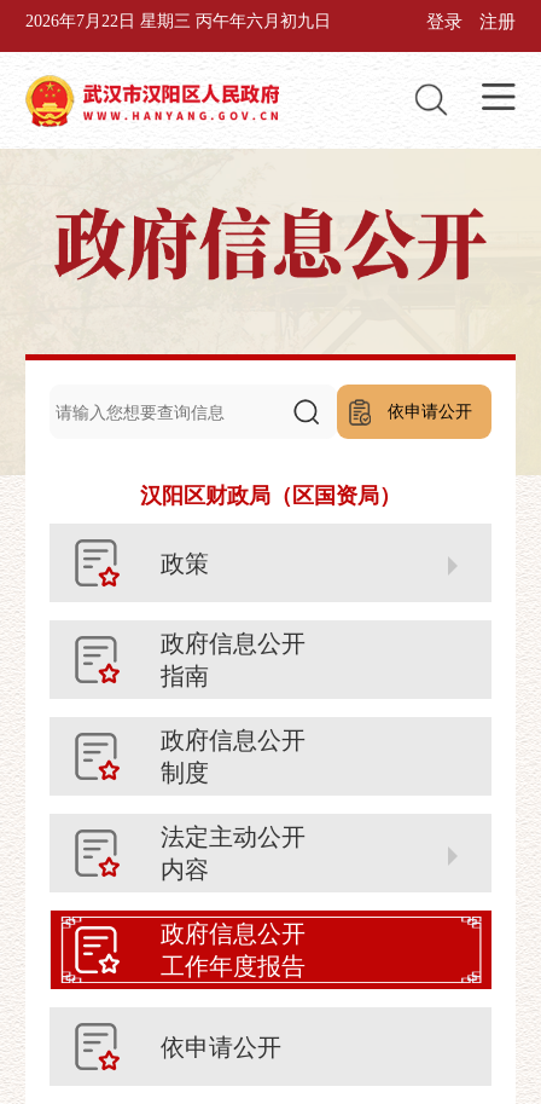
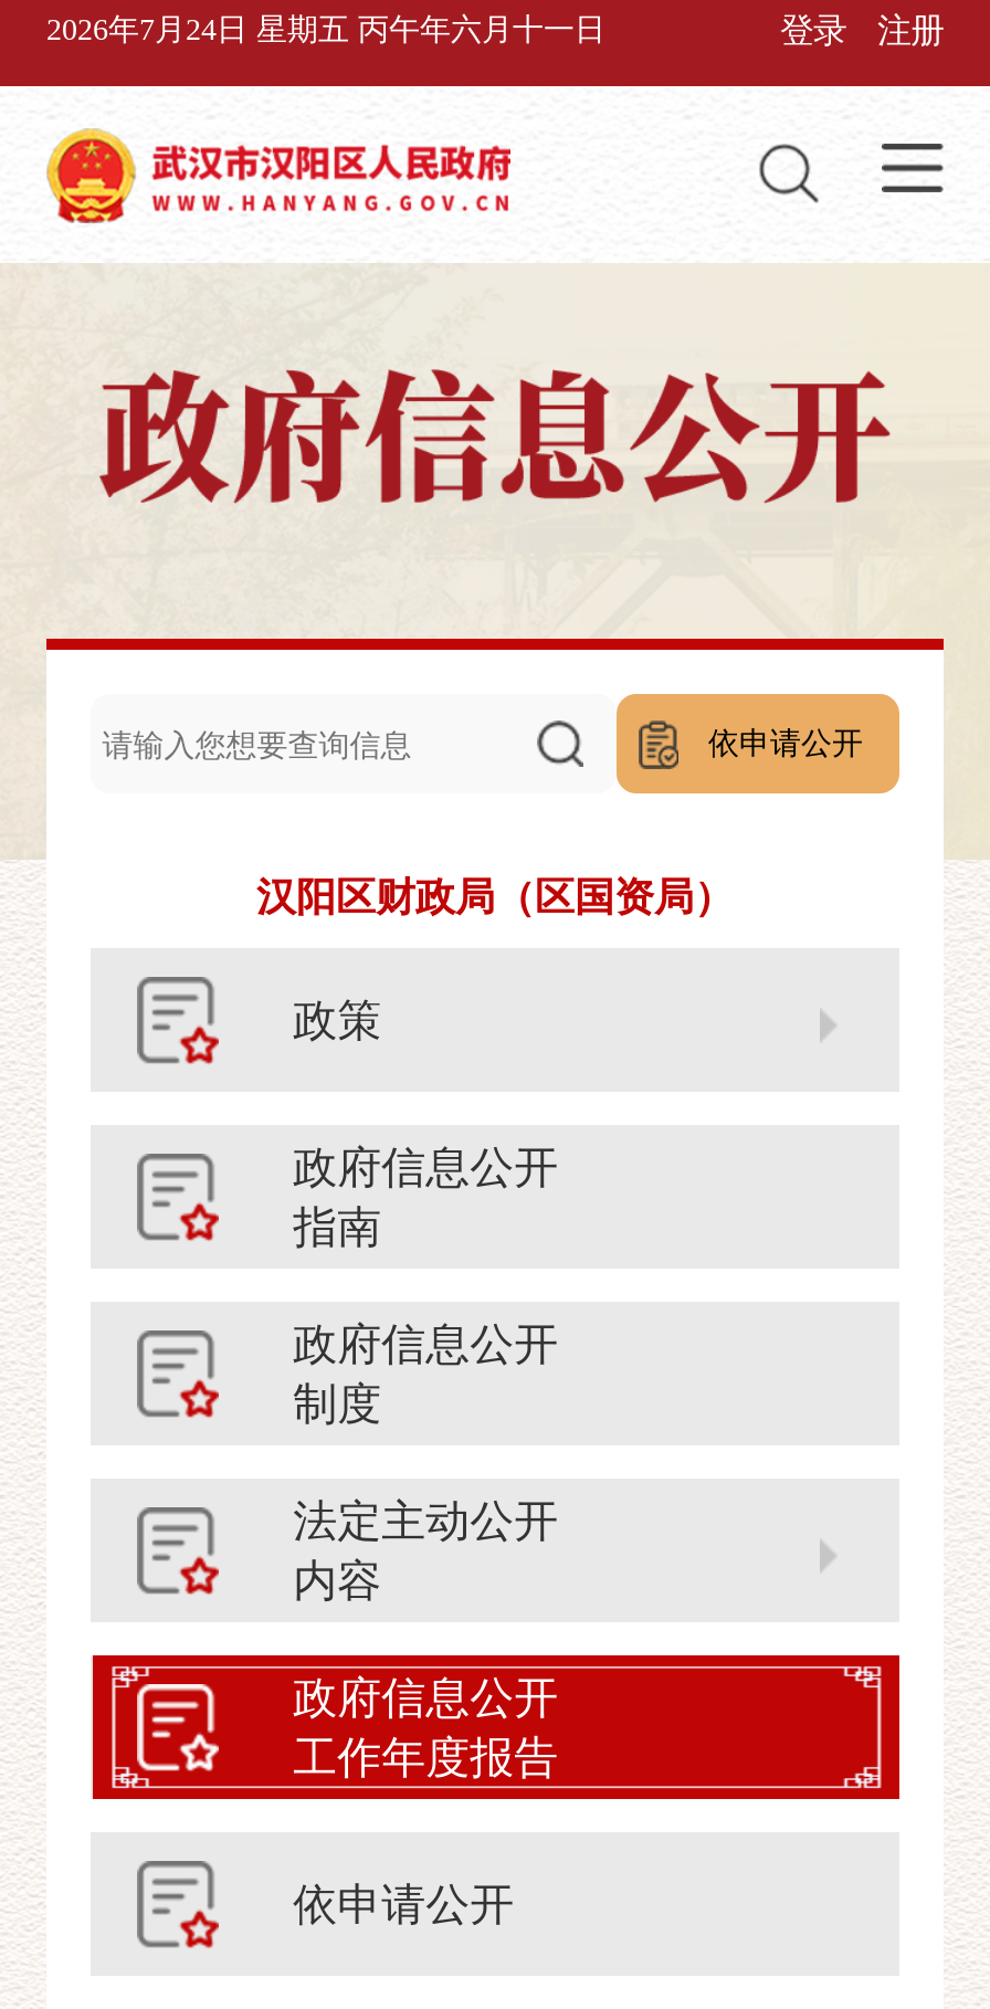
[25,12,331,30] 2026年7月22日 星期三 丙午年六月初九日 -> [46,13,605,46] 2026年7月24日 星期五 丙午年六月十一日

